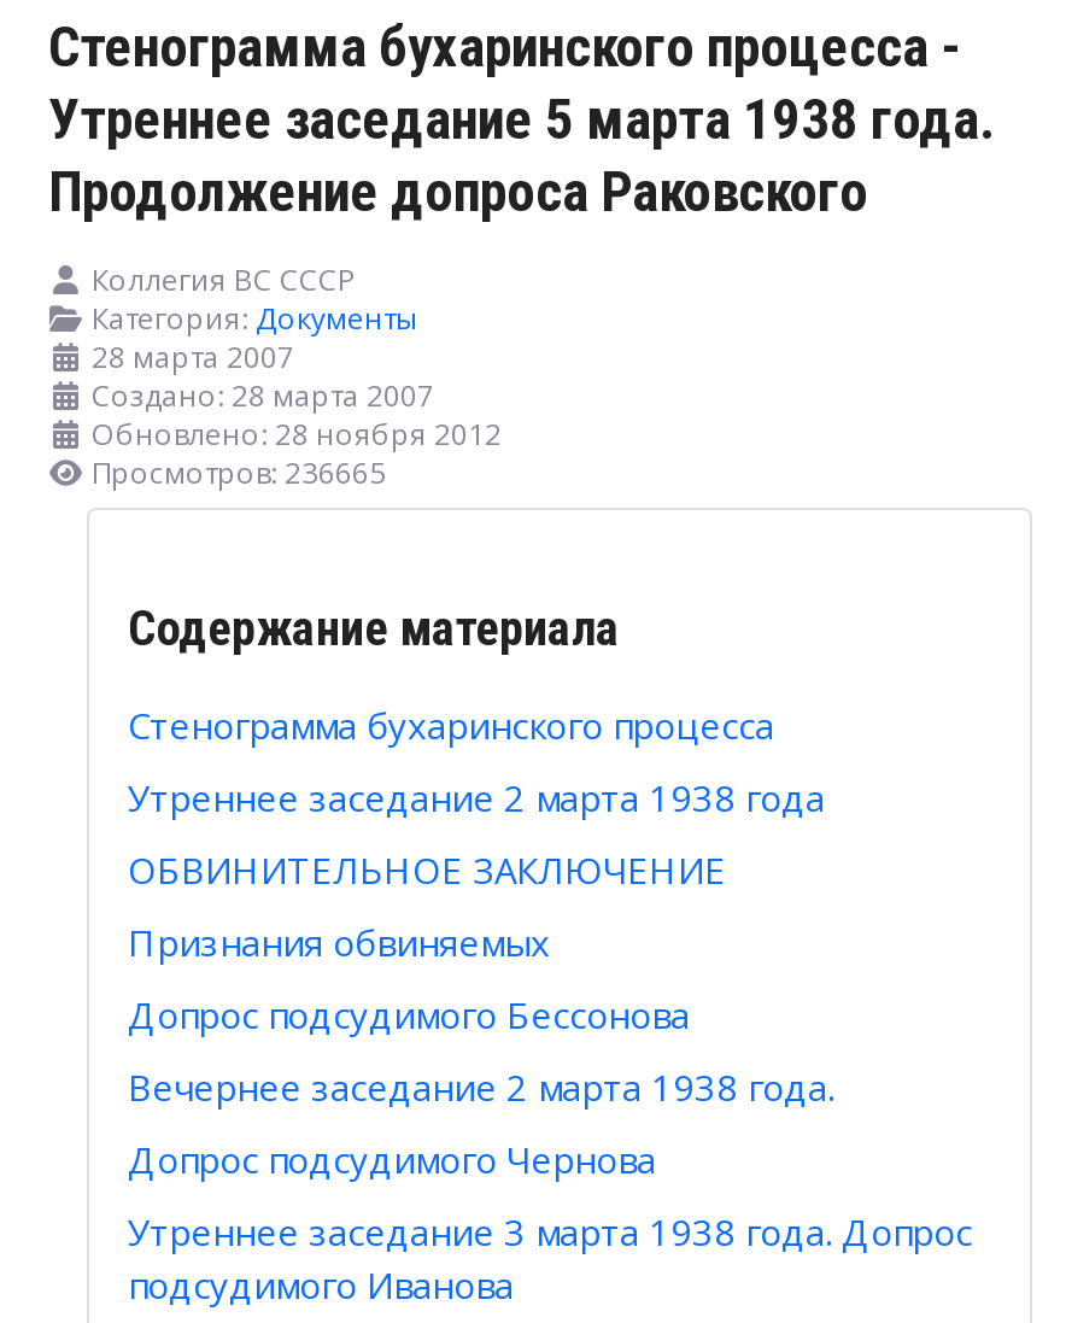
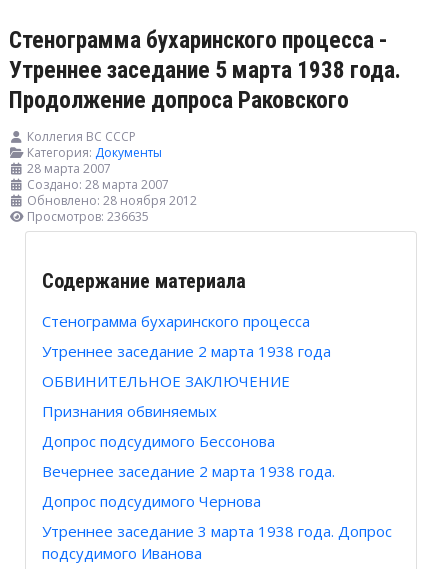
[92,452,386,494] Просмотров: 236665 -> [27,208,149,225] Просмотров: 236635

